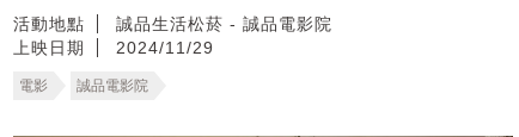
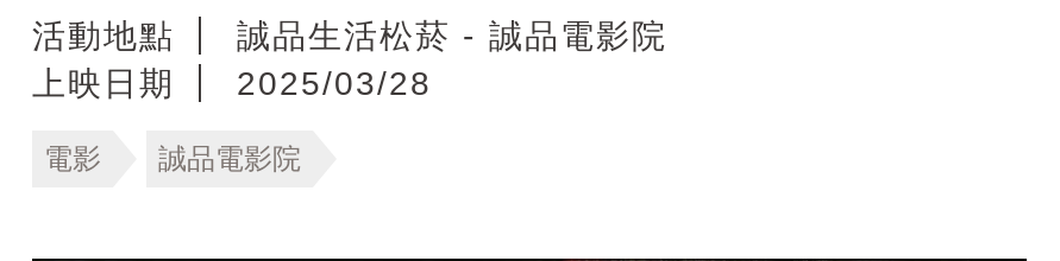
[13,38,214,57] 上映日期 2024/11/29 -> [32,64,432,102] 上映日期 2025/03/28

